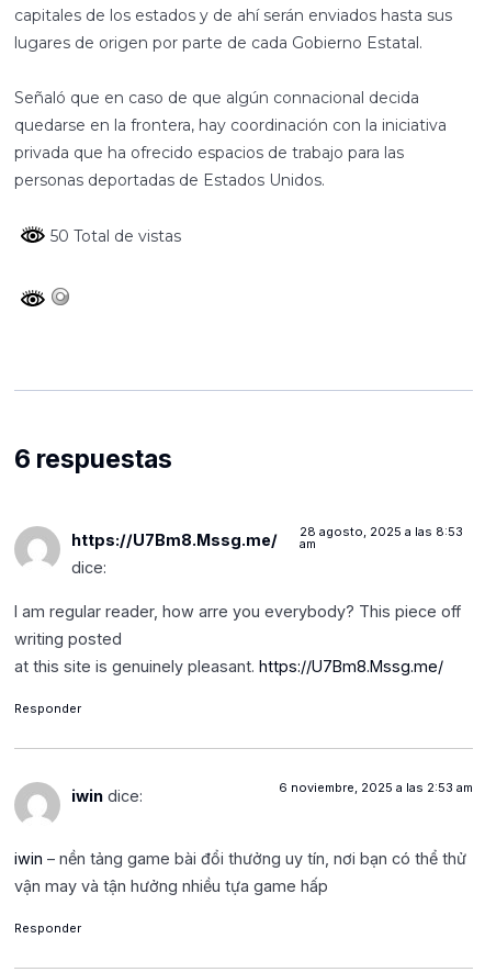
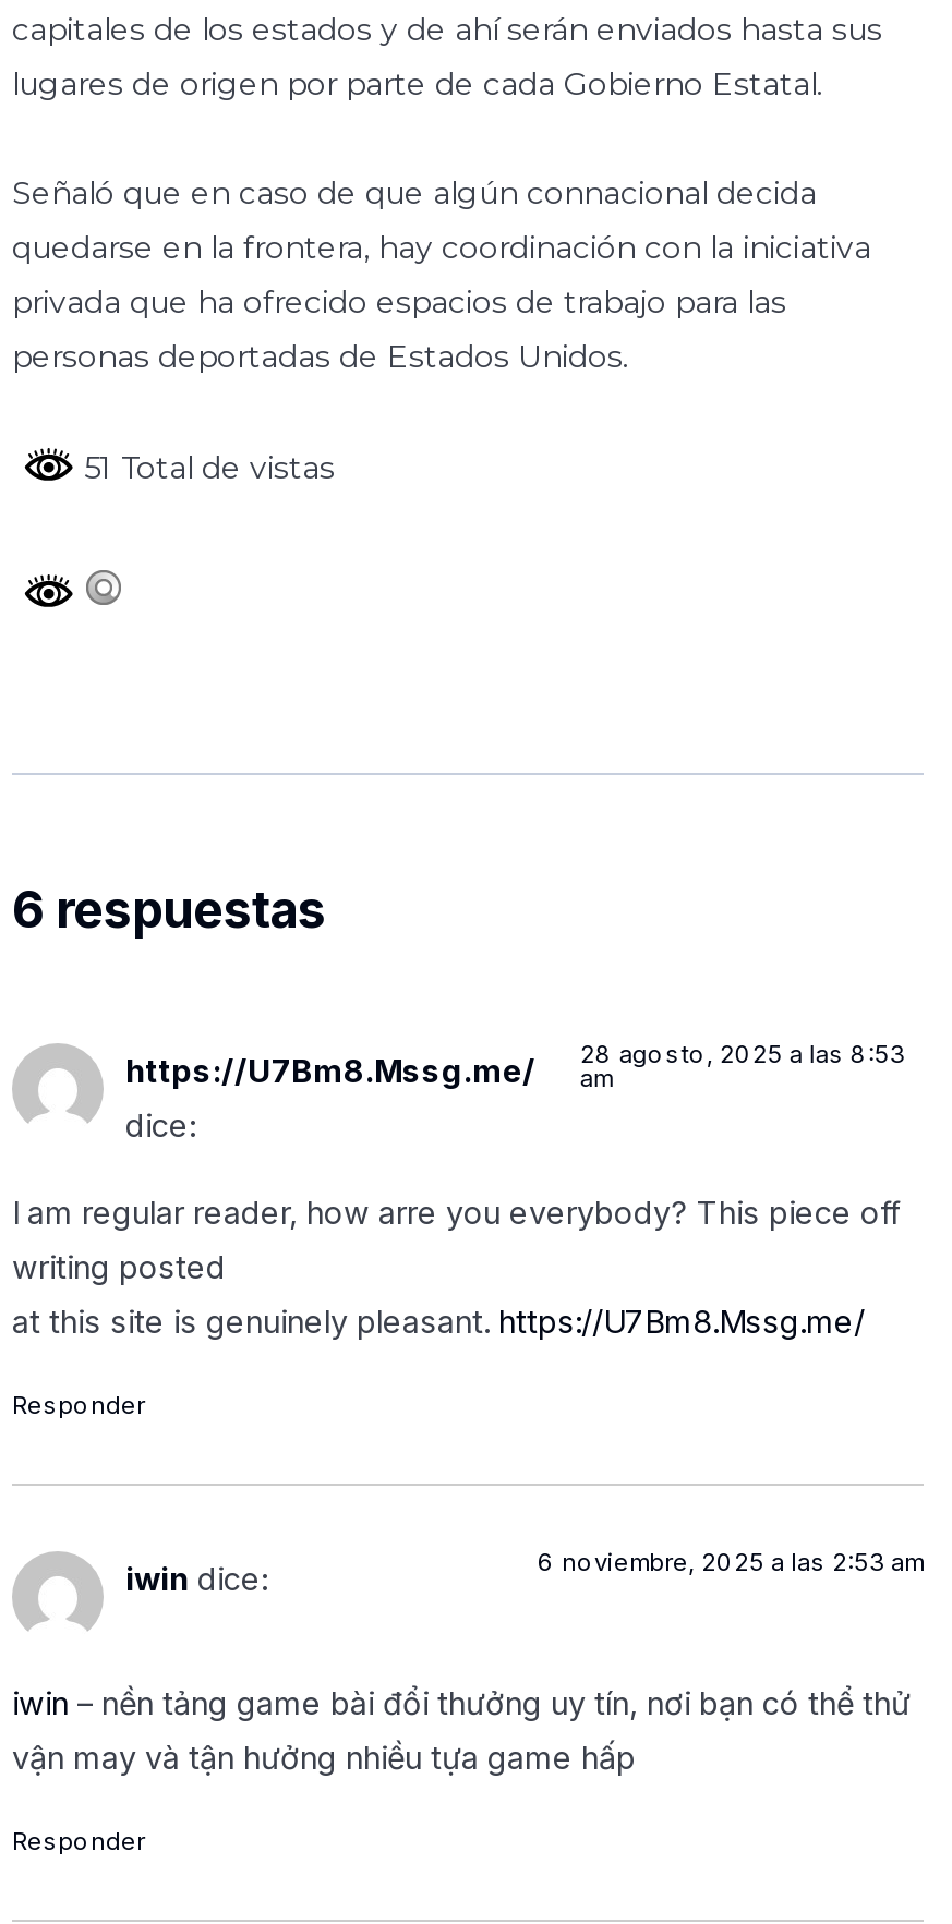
[46,226,181,246] 50 Total de vistas -> [75,448,335,488] 51 Total de vistas

